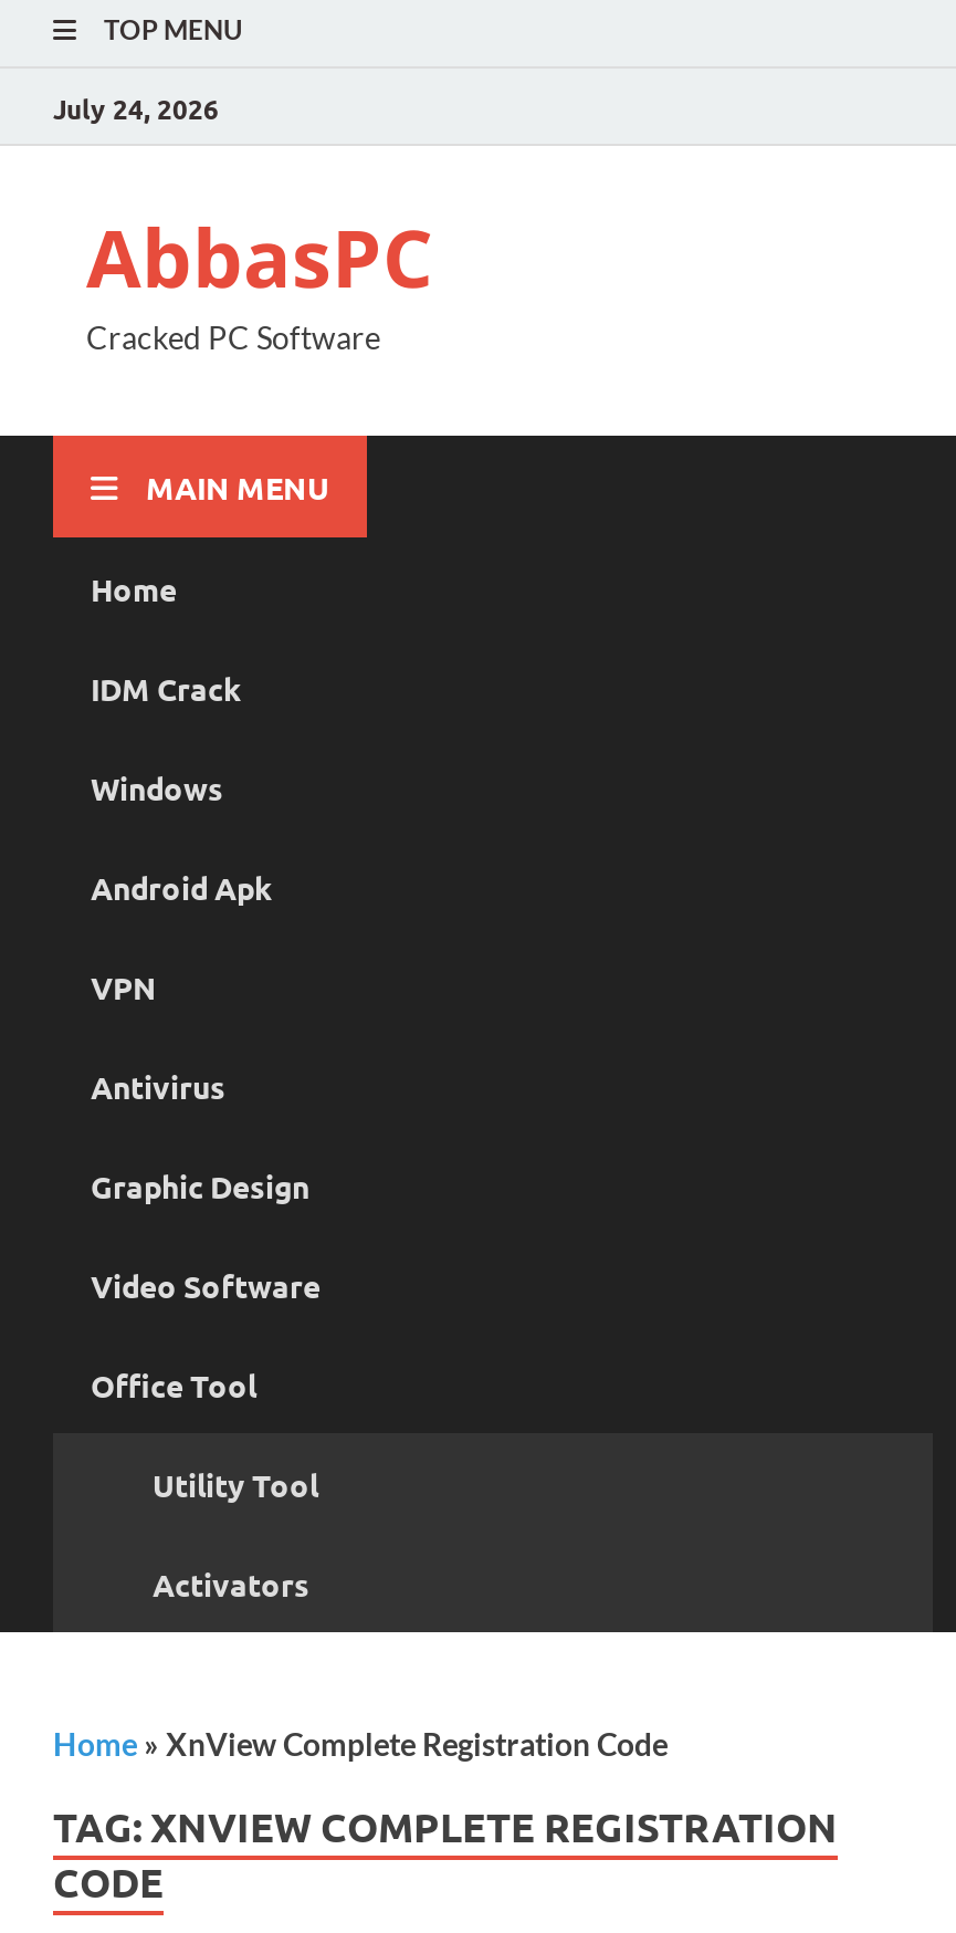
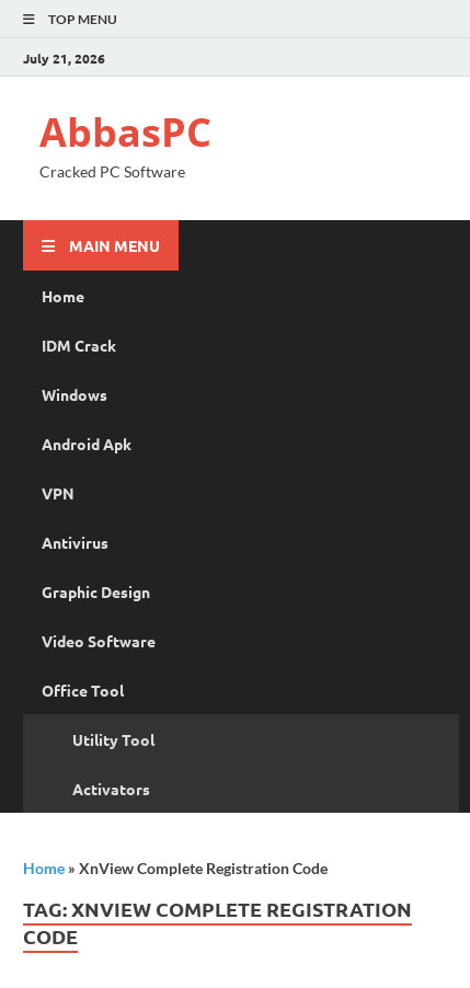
[53,90,219,125] July 24, 2026 -> [23,49,105,66] July 21, 2026

